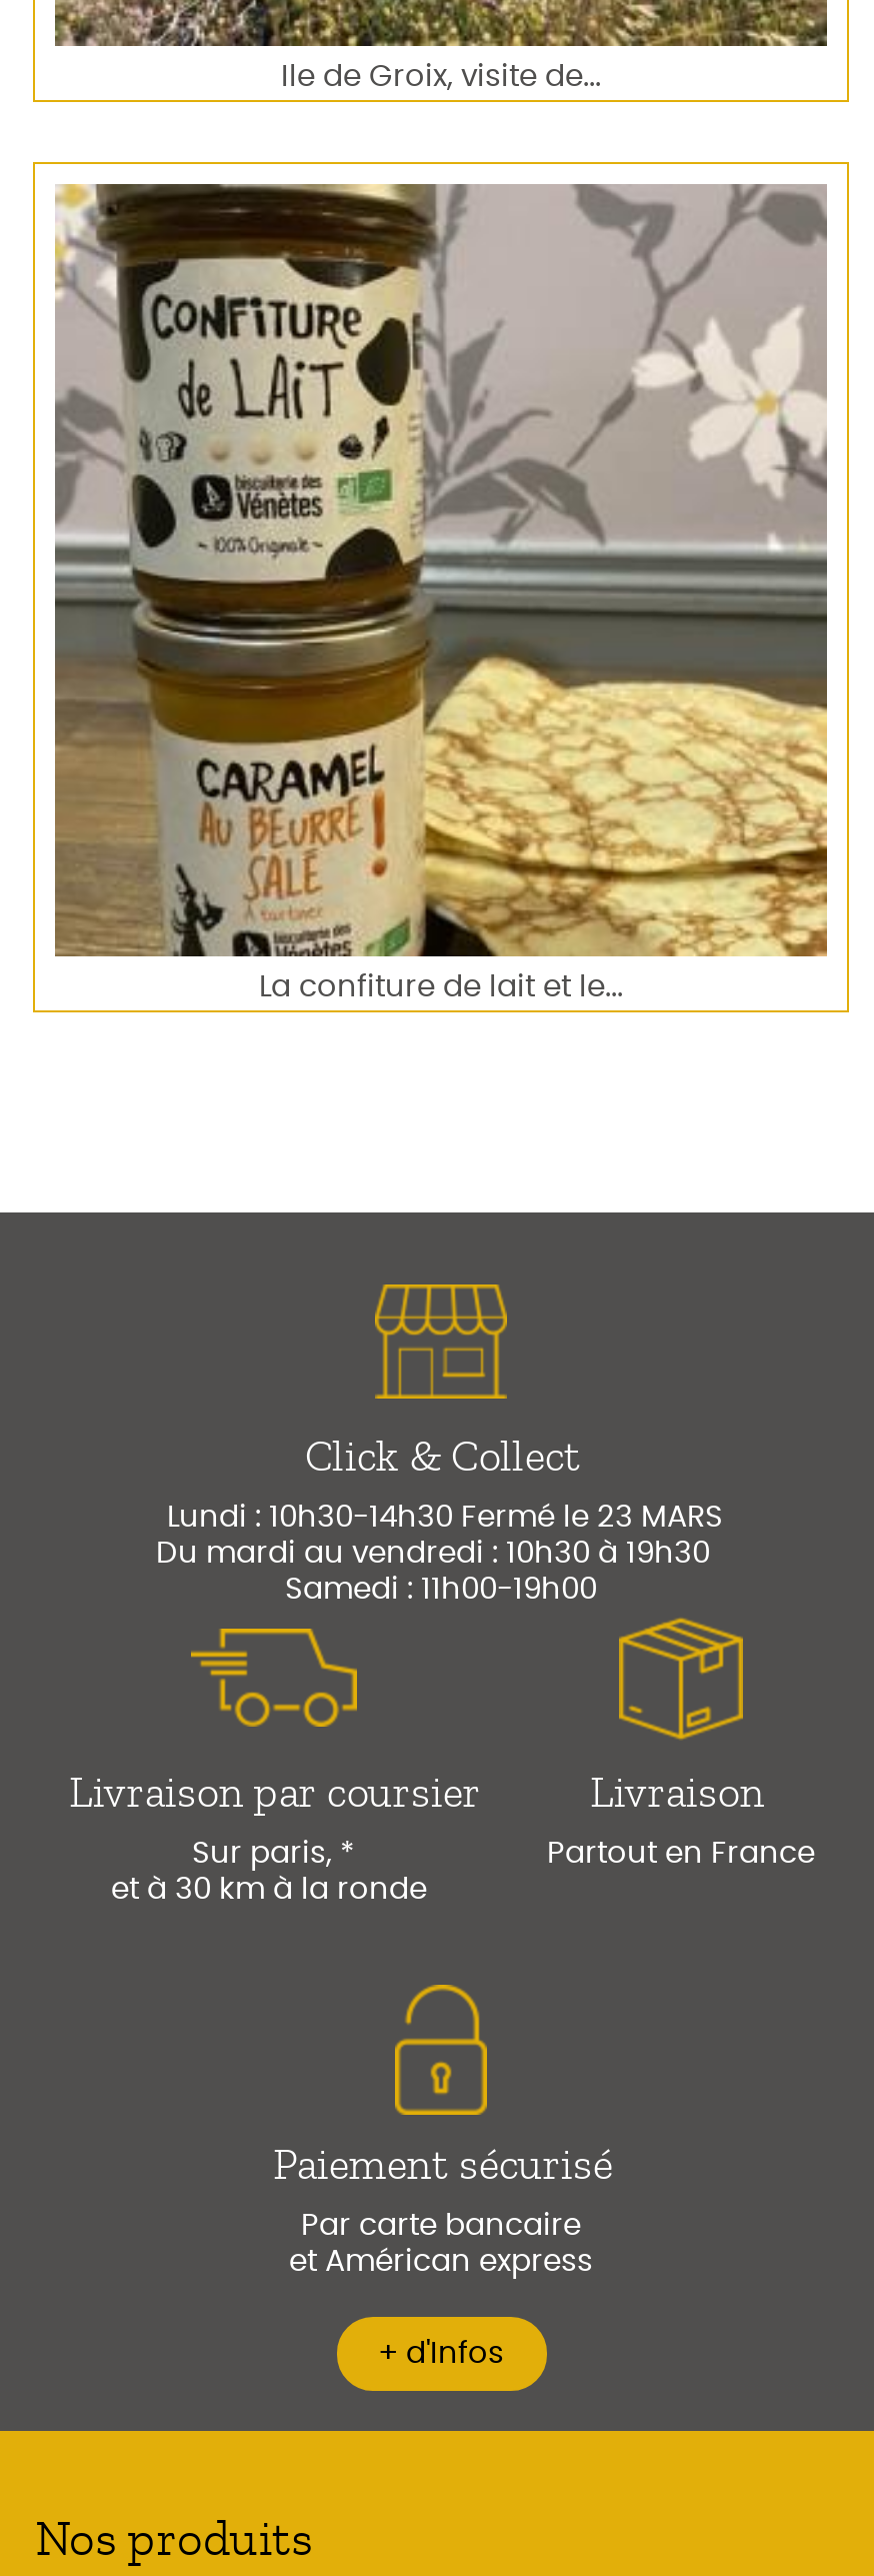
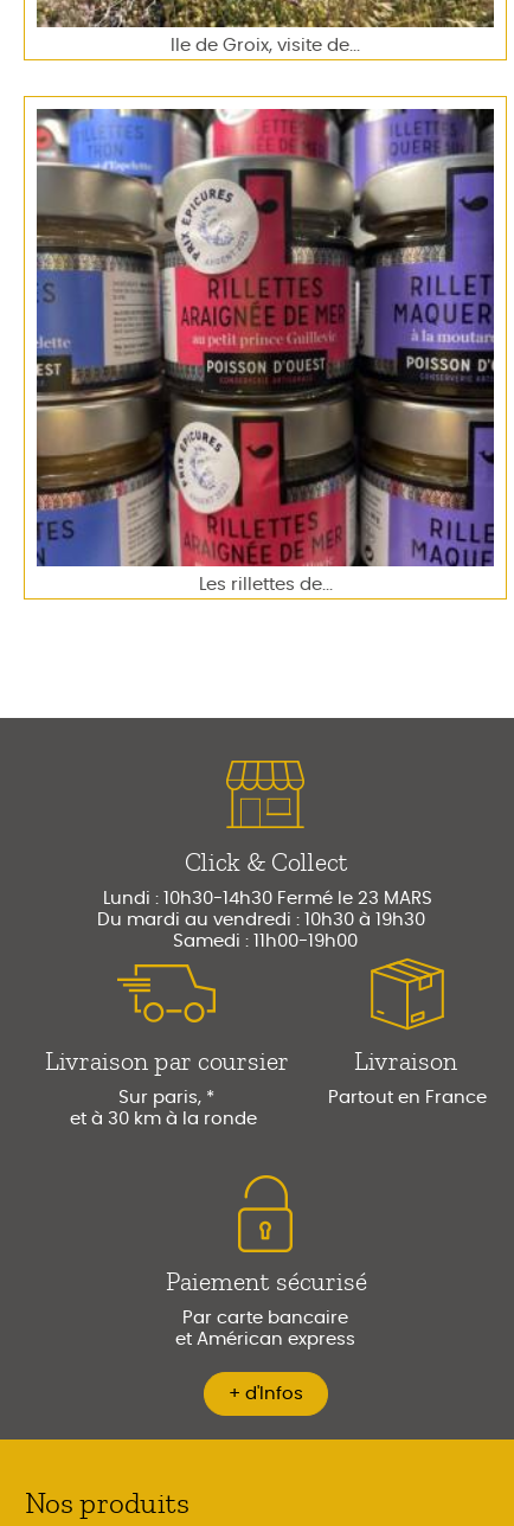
[53,182,829,1002] [image] | La confiture de lait et le... -> [36,108,495,594] [image] | Les rillettes de...

